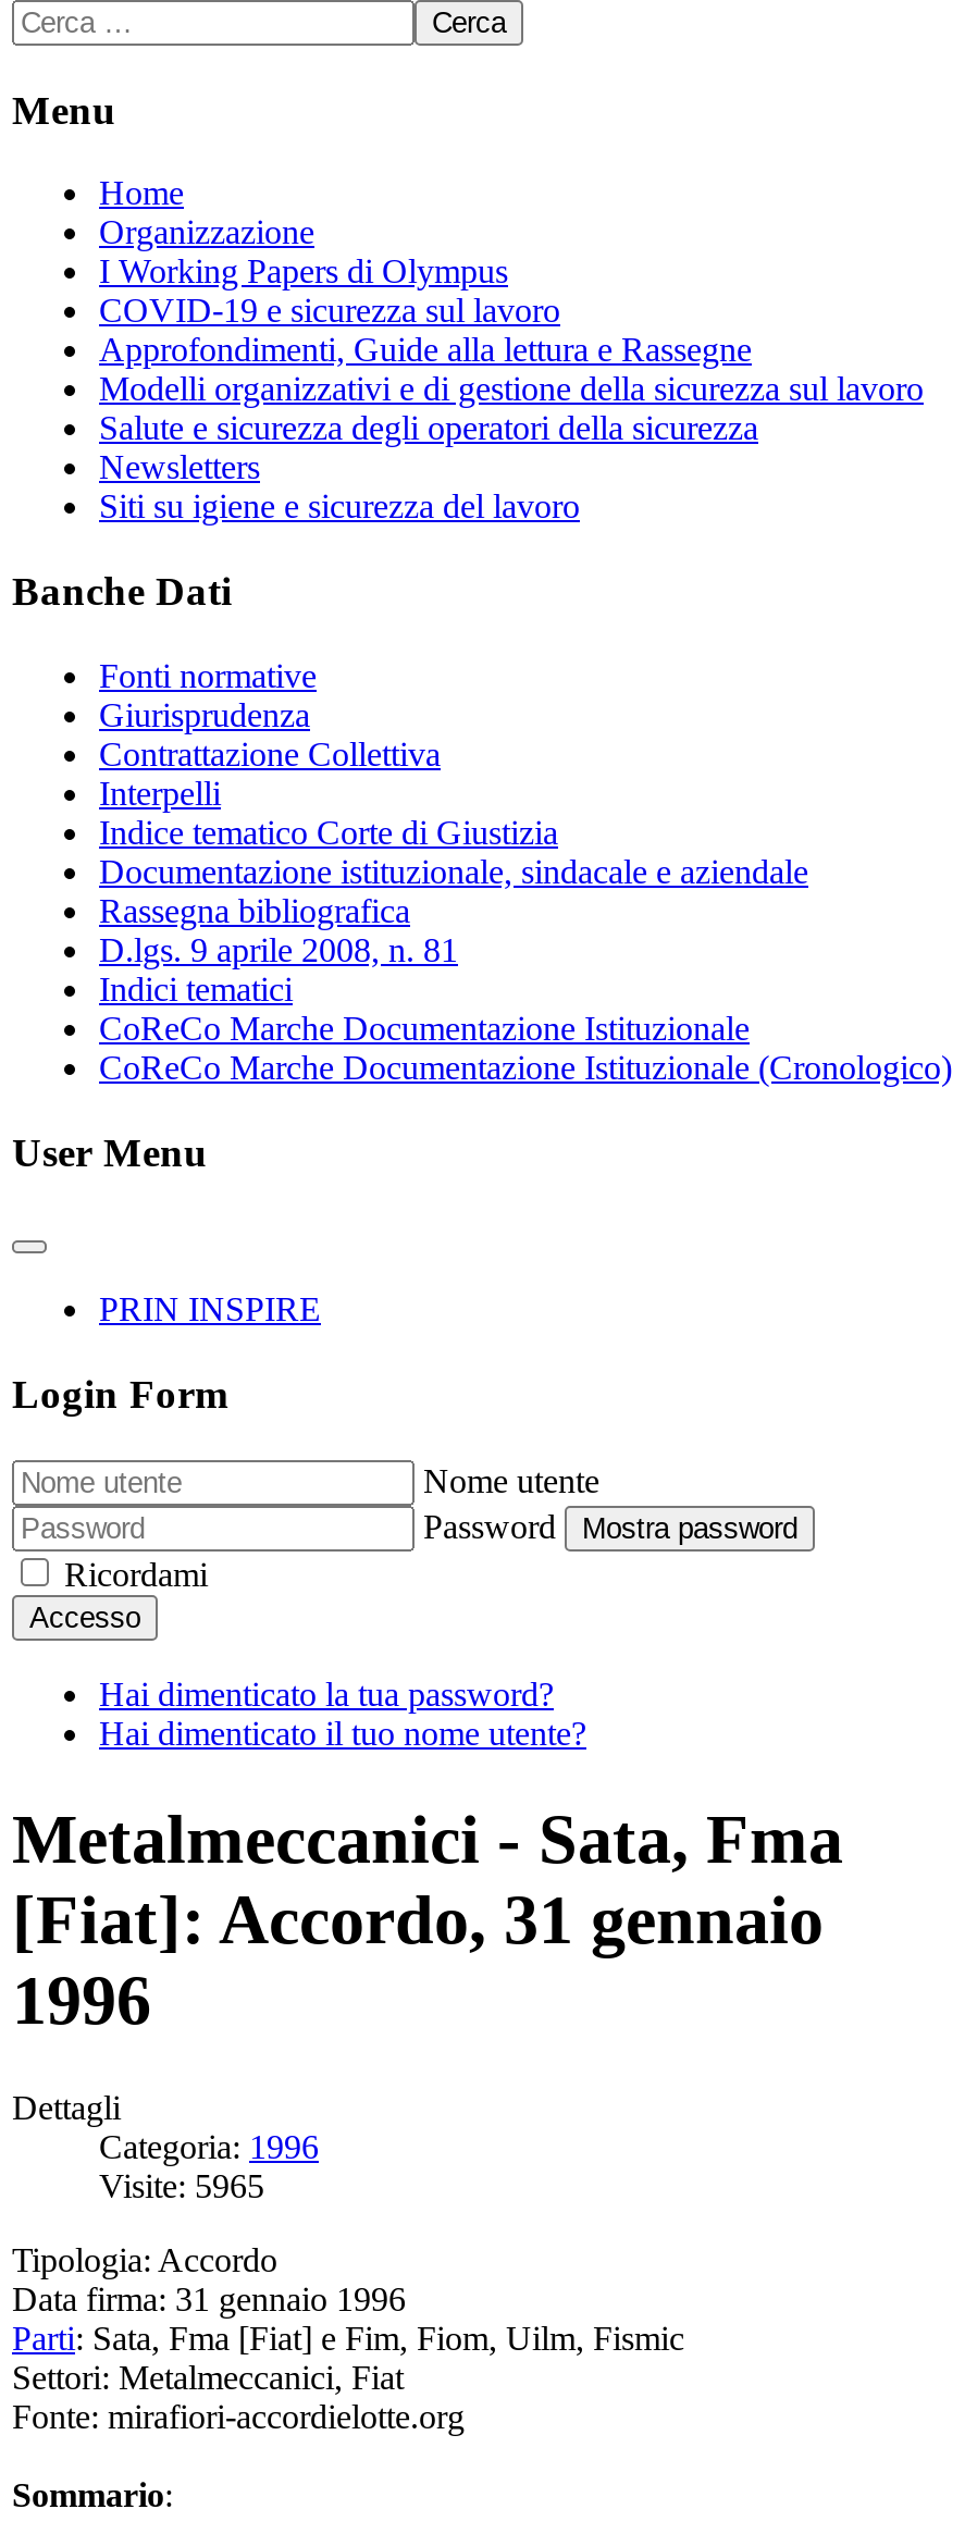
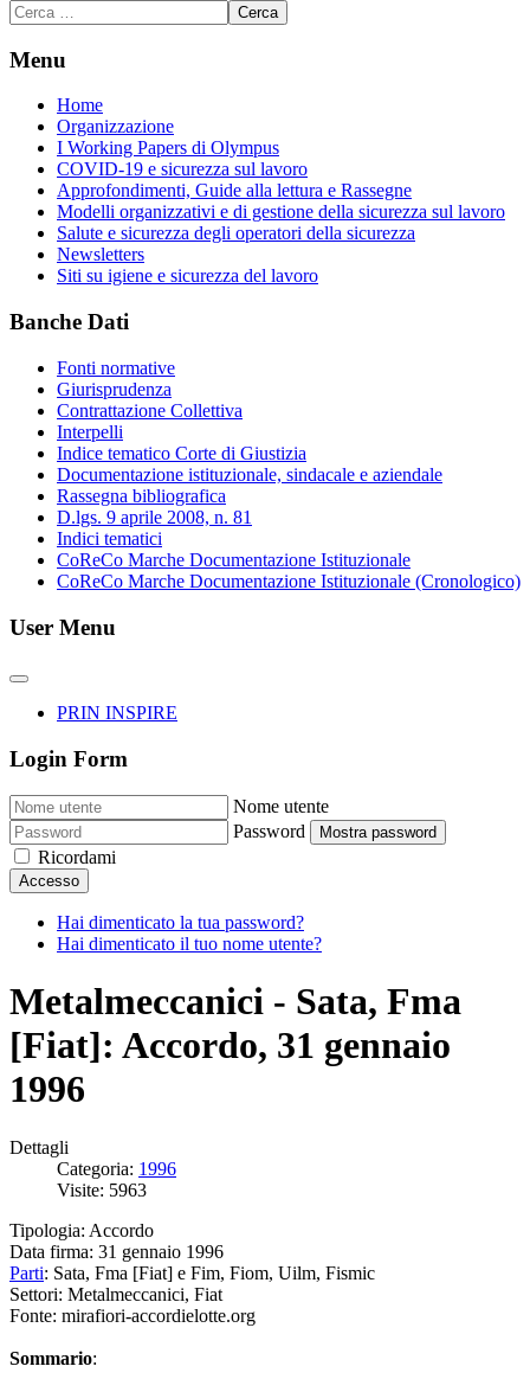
[99,2166,264,2203] Visite: 5965 -> [57,1179,147,1200] Visite: 5963

